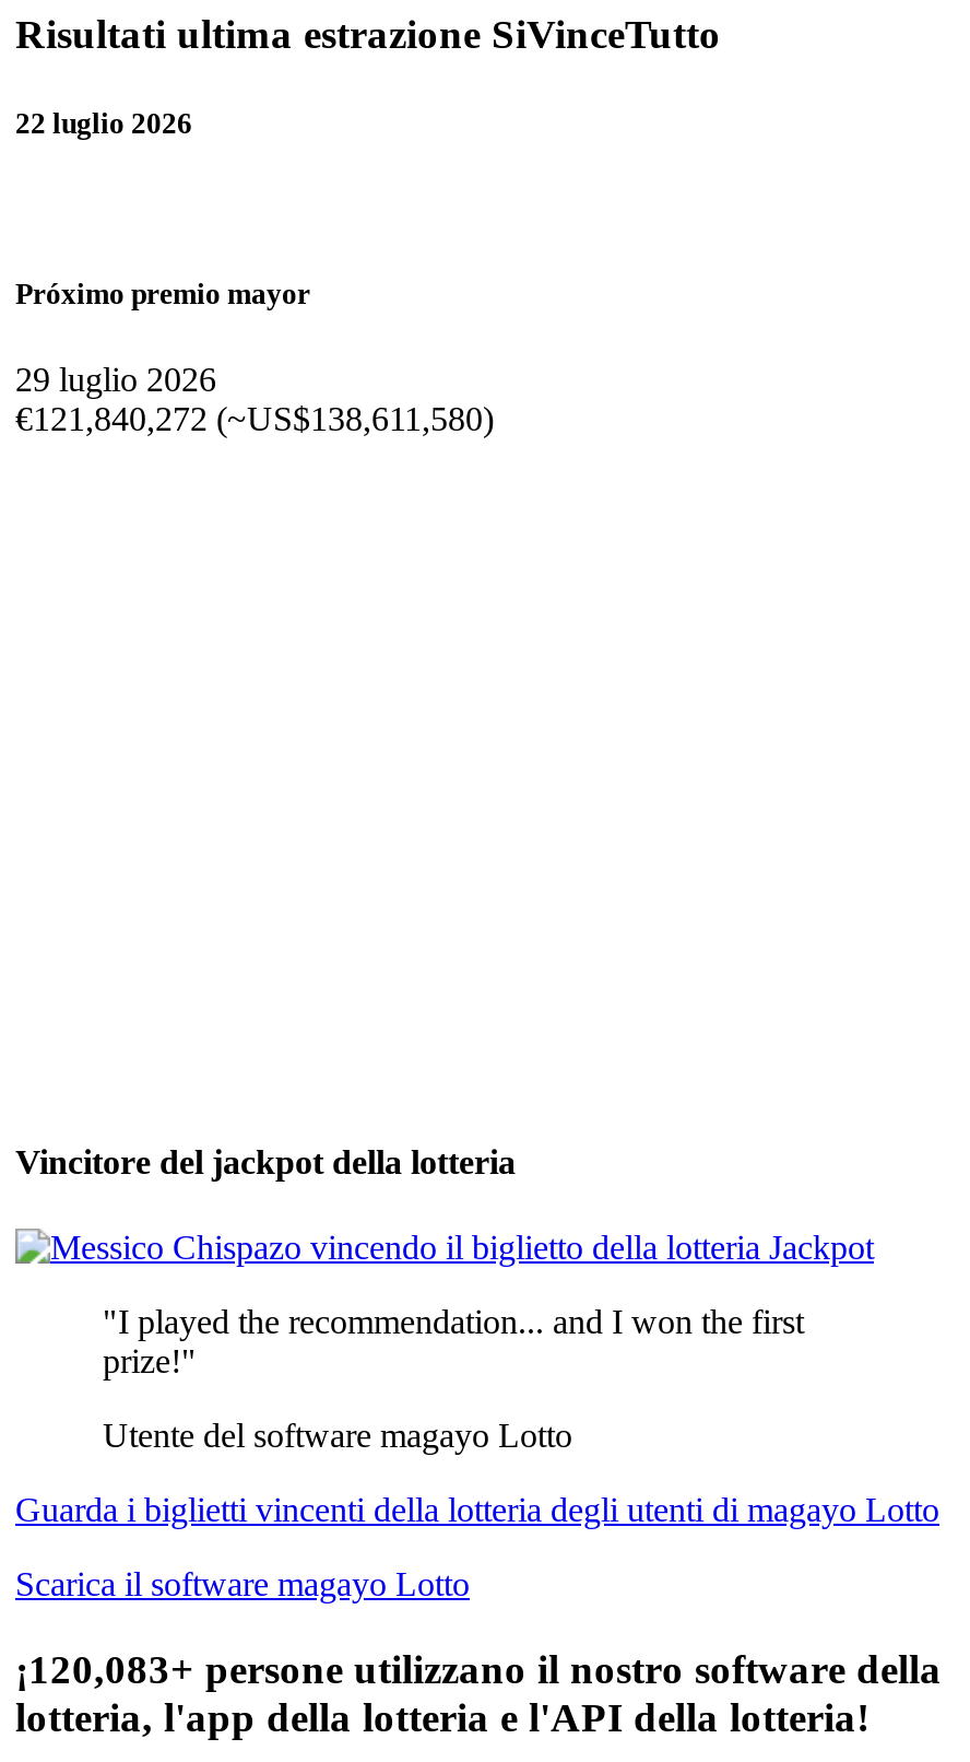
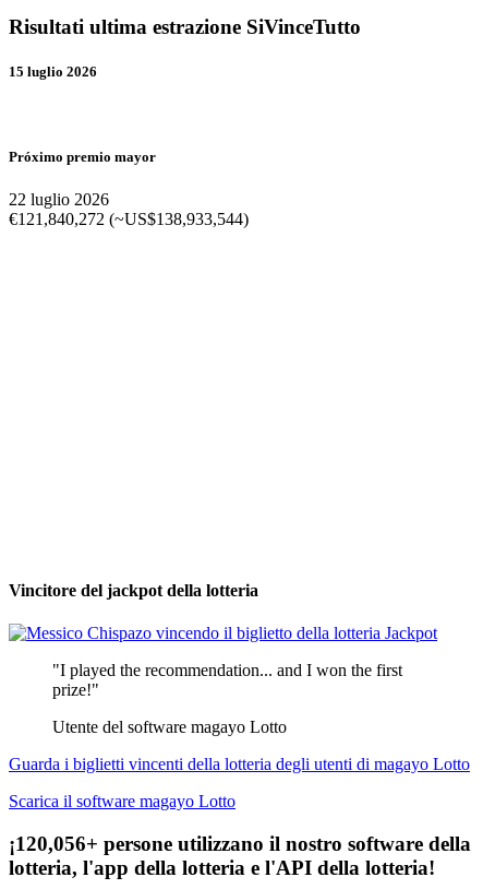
[15,107,192,140] 22 luglio 2026 -> [9,63,97,80] 15 luglio 2026
[15,362,494,438] 29 luglio 2026 | €121,840,272 (~US$138,611,580) -> [9,190,249,229] 22 luglio 2026 | €121,840,272 (~US$138,933,544)
[15,1645,942,1691] ¡120,083+ persone utilizzano il nostro software della -> [9,832,471,855] ¡120,056+ persone utilizzano il nostro software della

